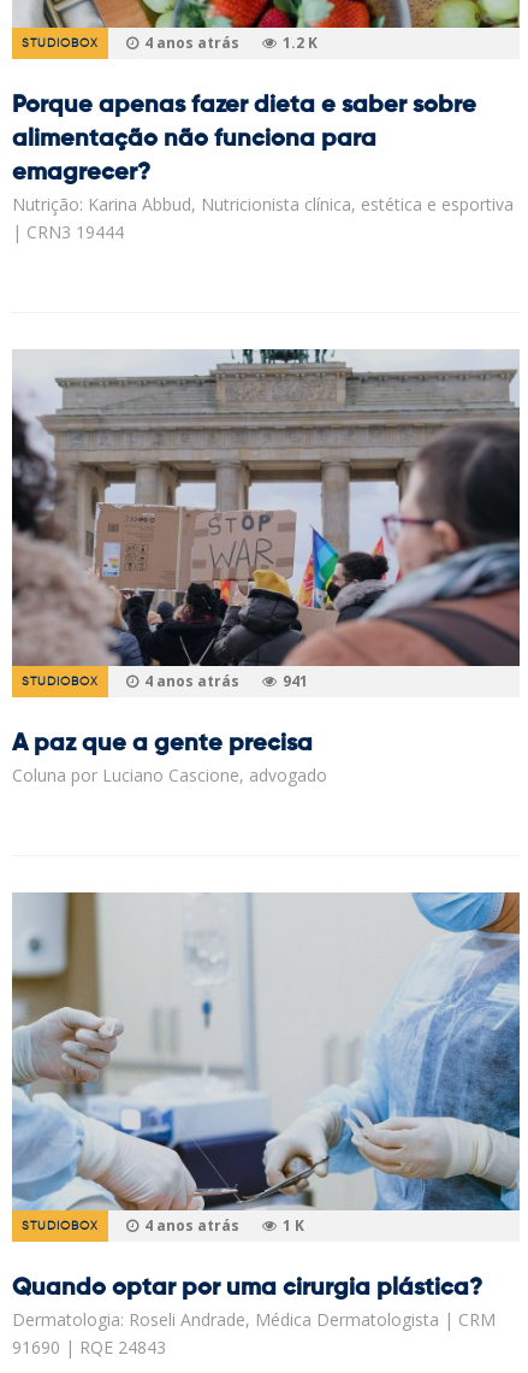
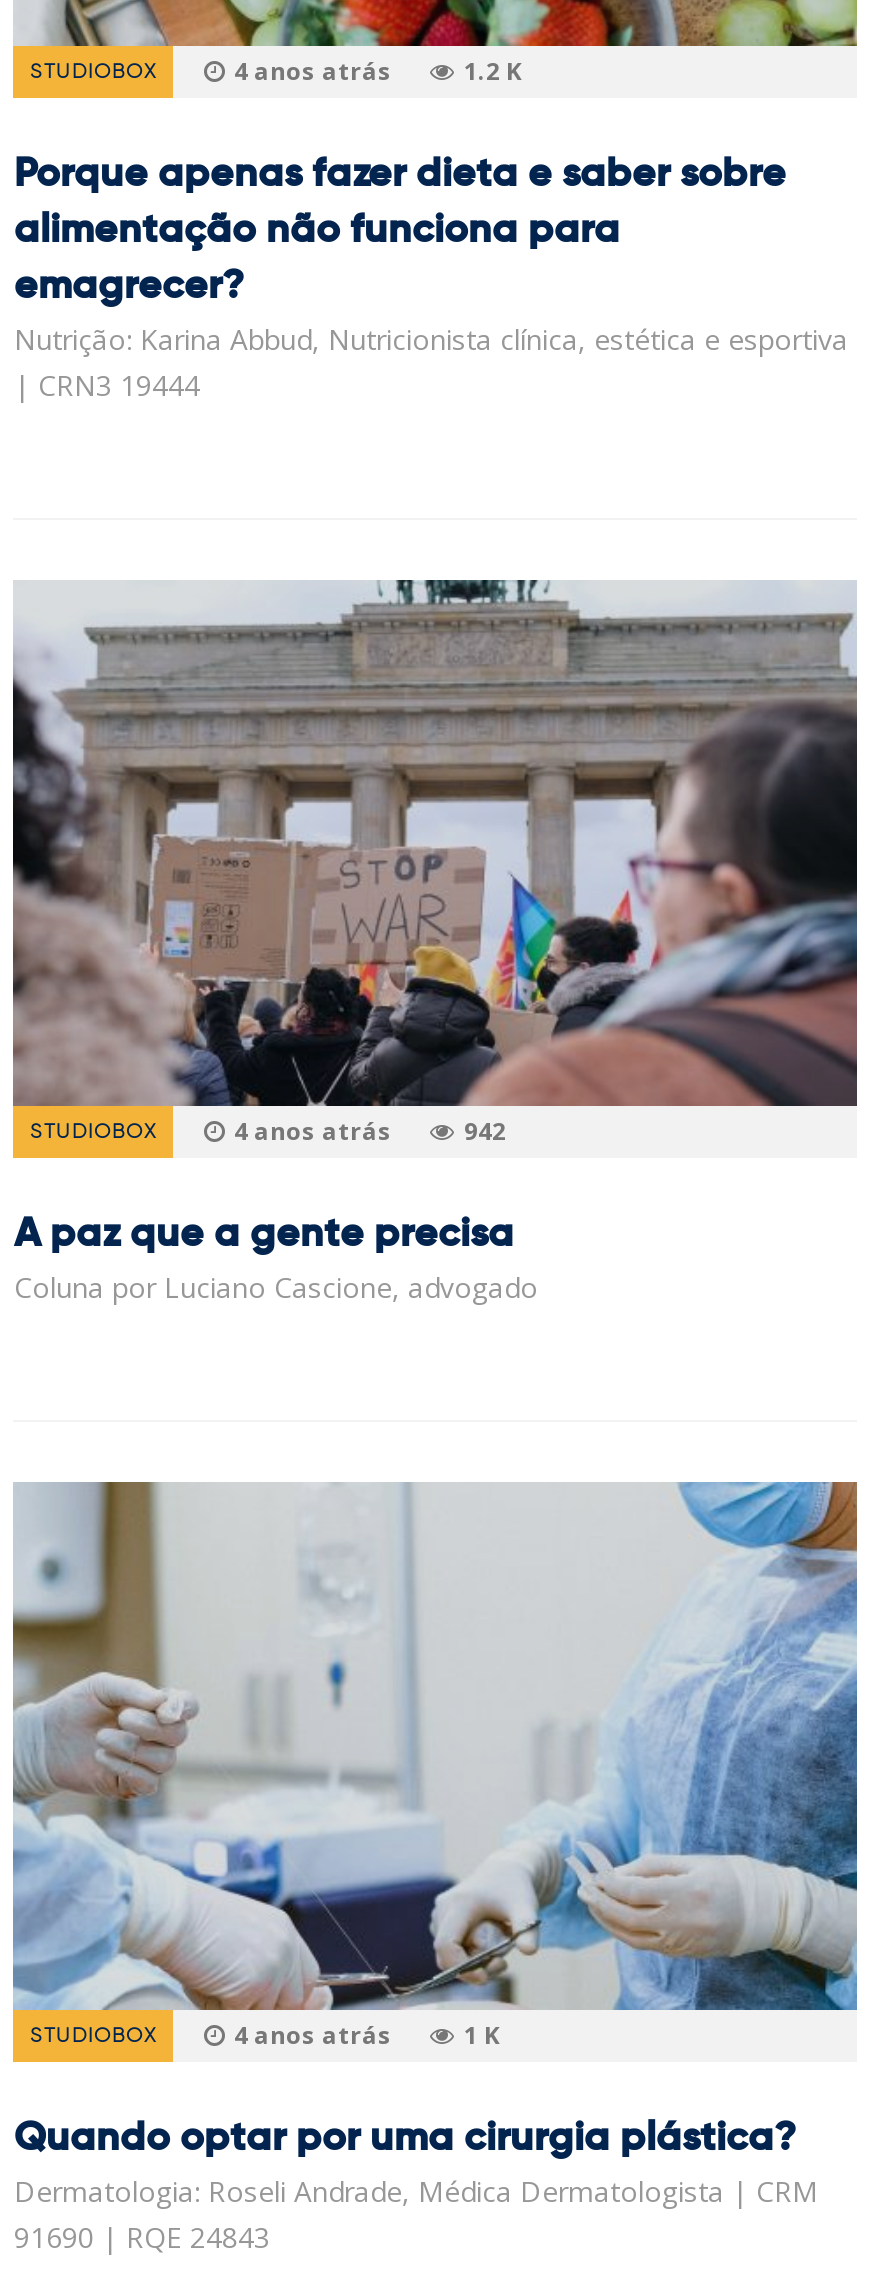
[283,671,308,692] 941 -> [464,1115,506,1149] 942

